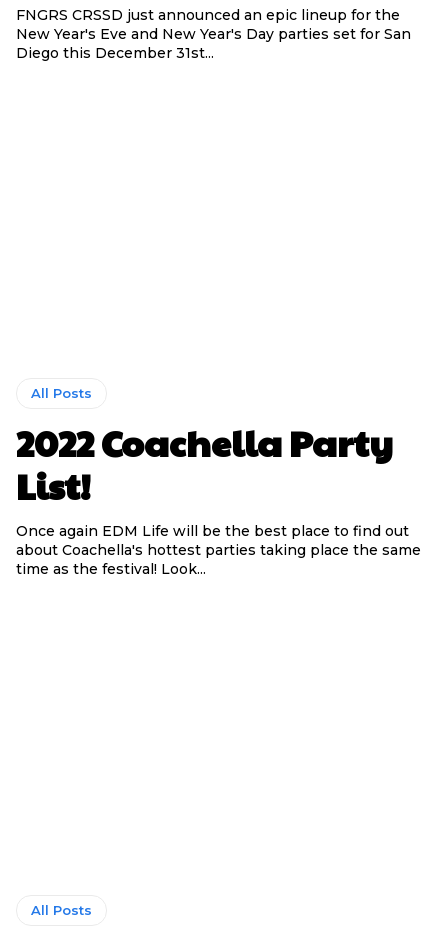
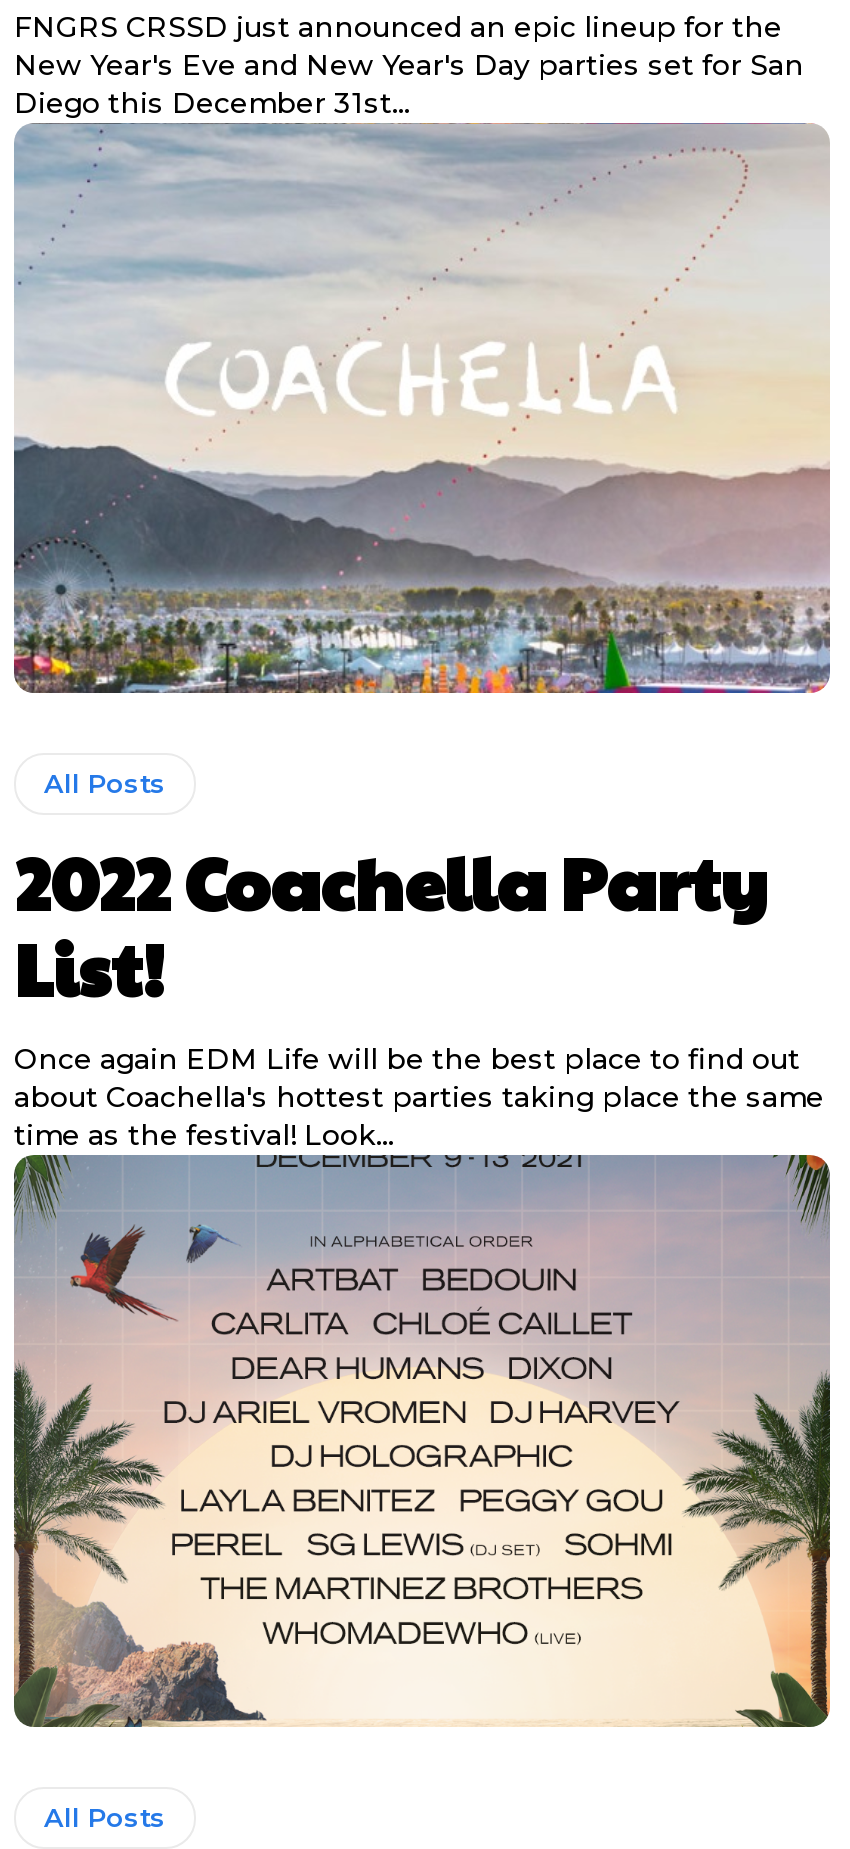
none -> [12,121,832,695] [image]
none -> [12,1153,832,1729] [image]

